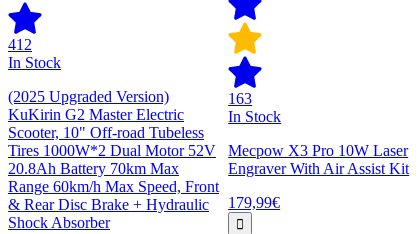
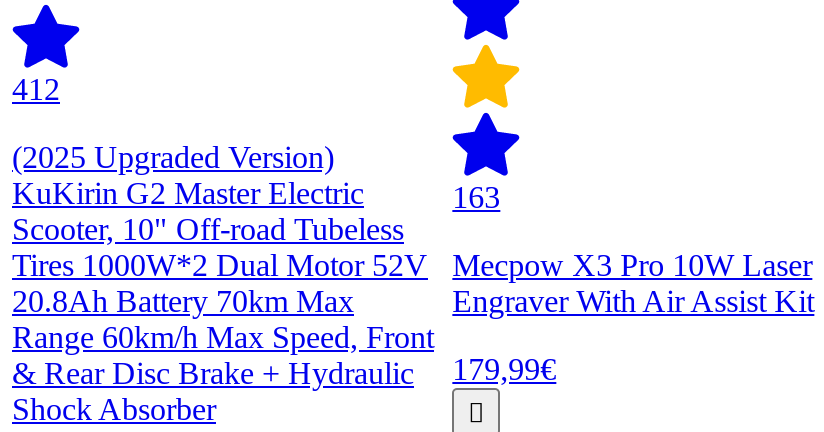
[8,54,61,71] In Stock -> none
[228,108,281,125] In Stock -> none

